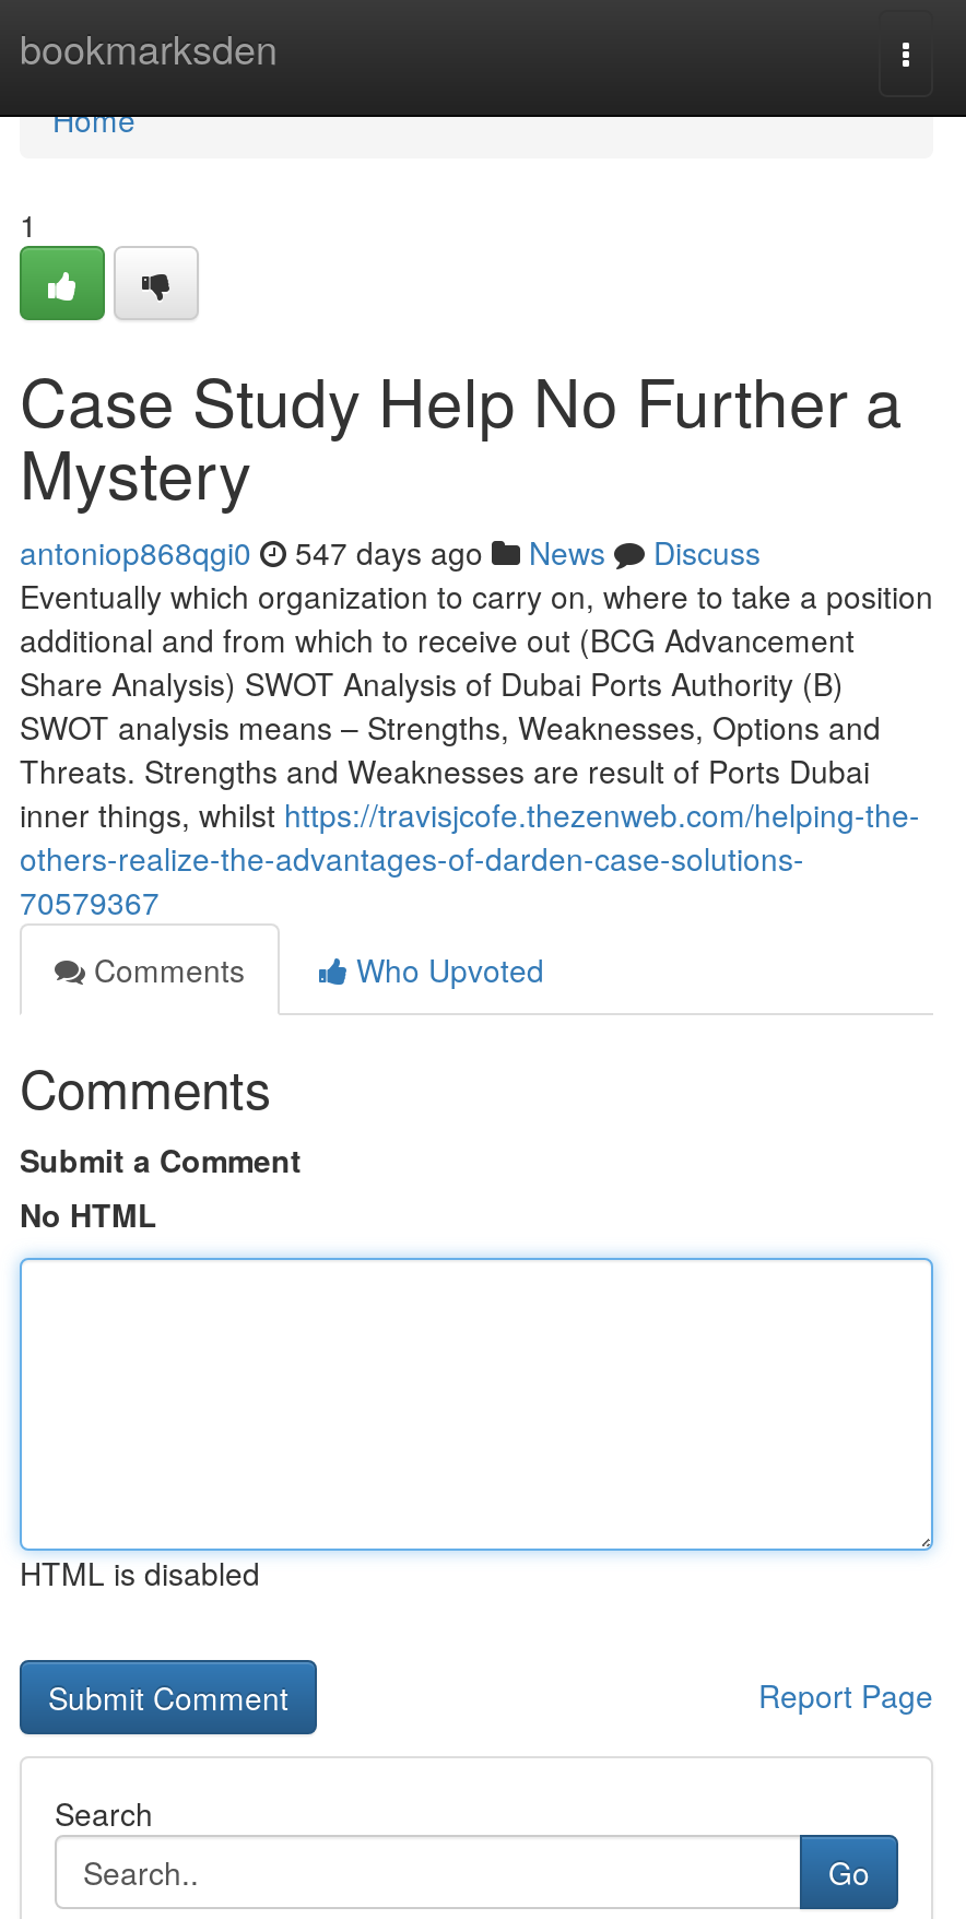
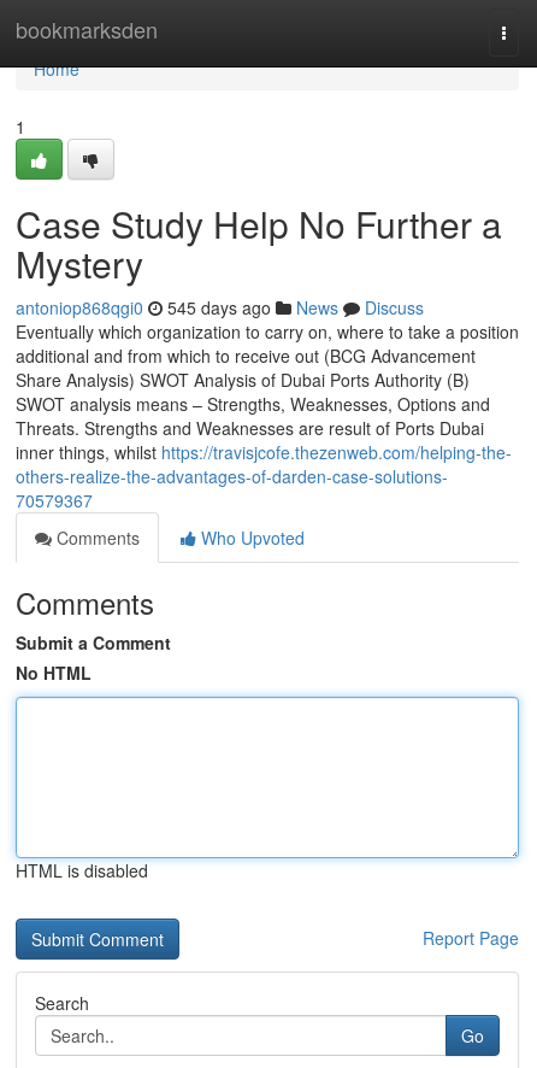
[20,530,761,574] antoniop868qgi0 547 days ago News Discuss -> [16,295,424,319] antoniop868qgi0 545 days ago News Discuss

